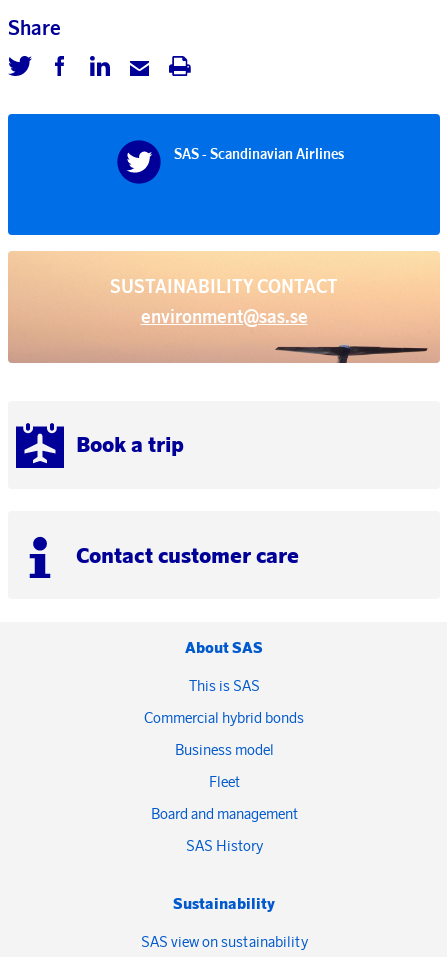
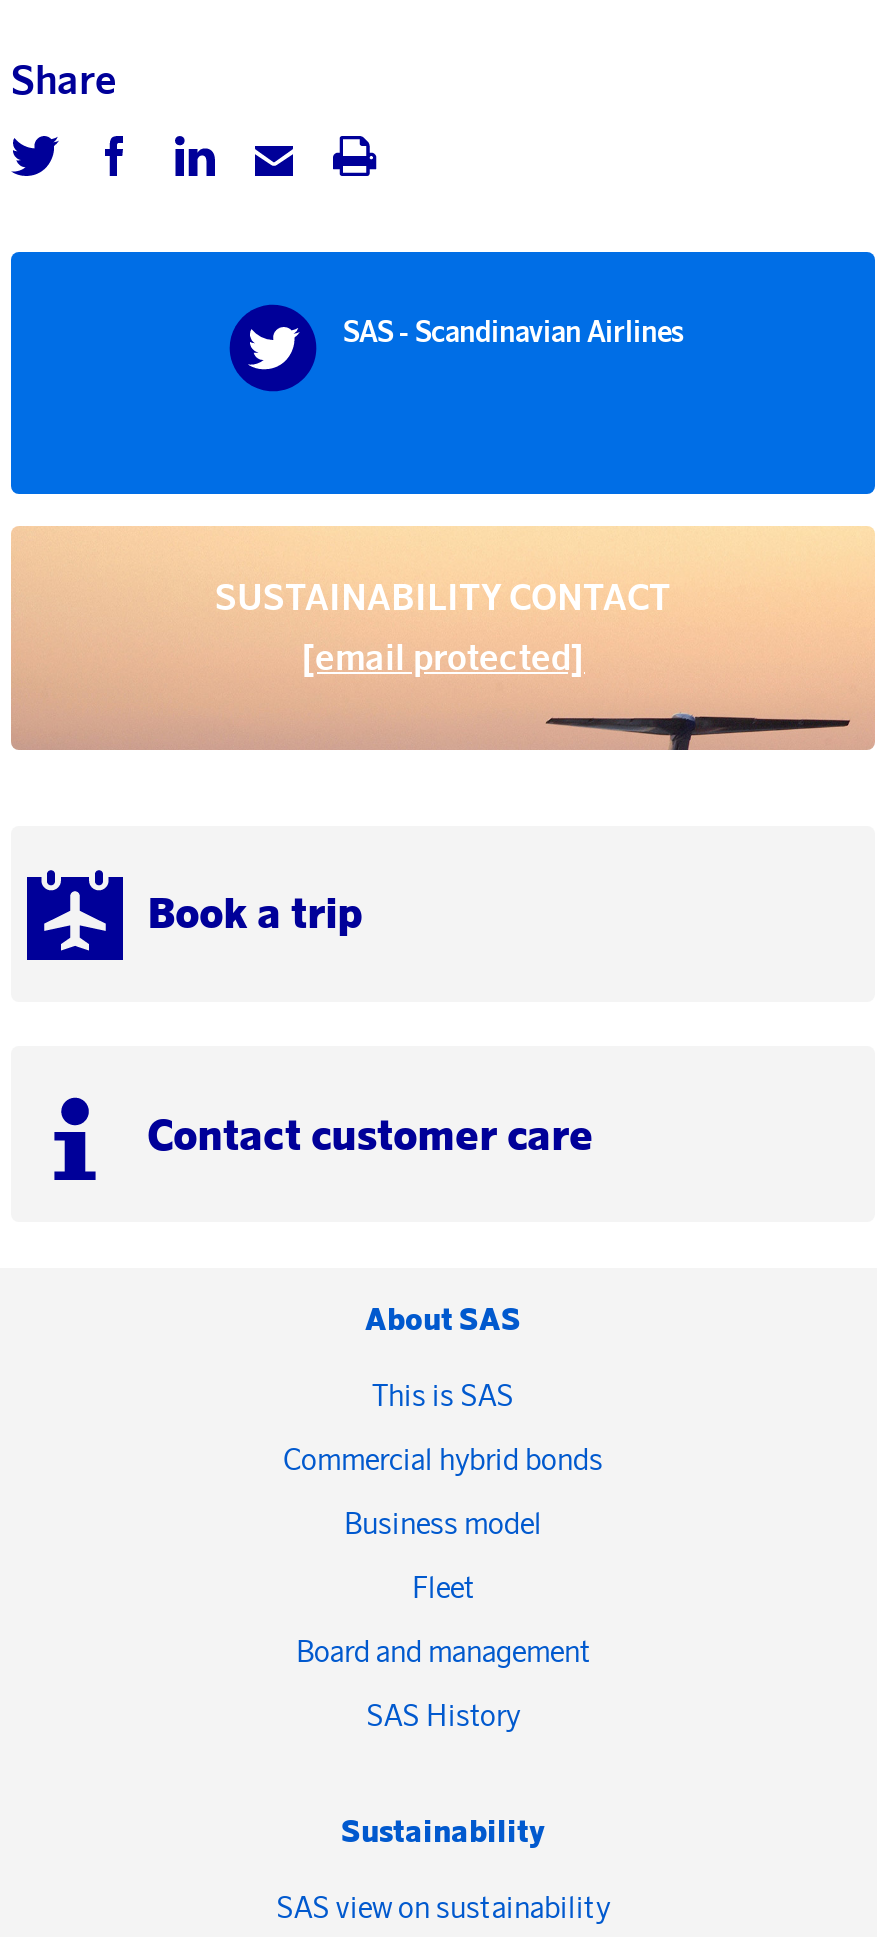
[140,305,307,328] environment@sas.se -> [301,633,585,679] [email protected]

